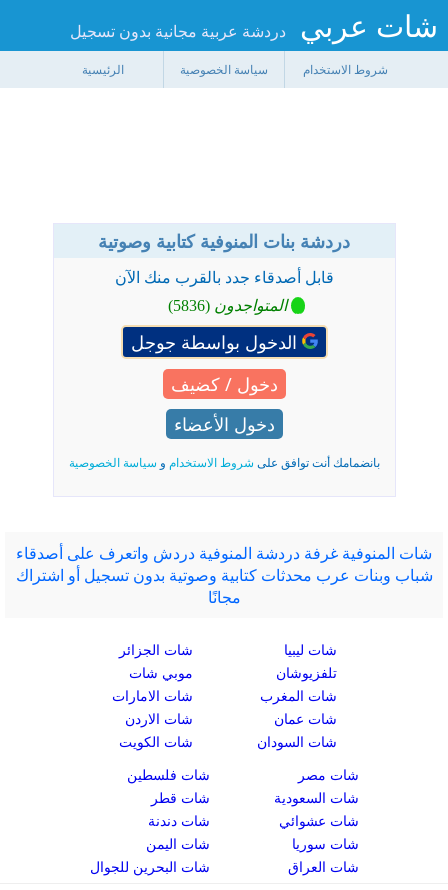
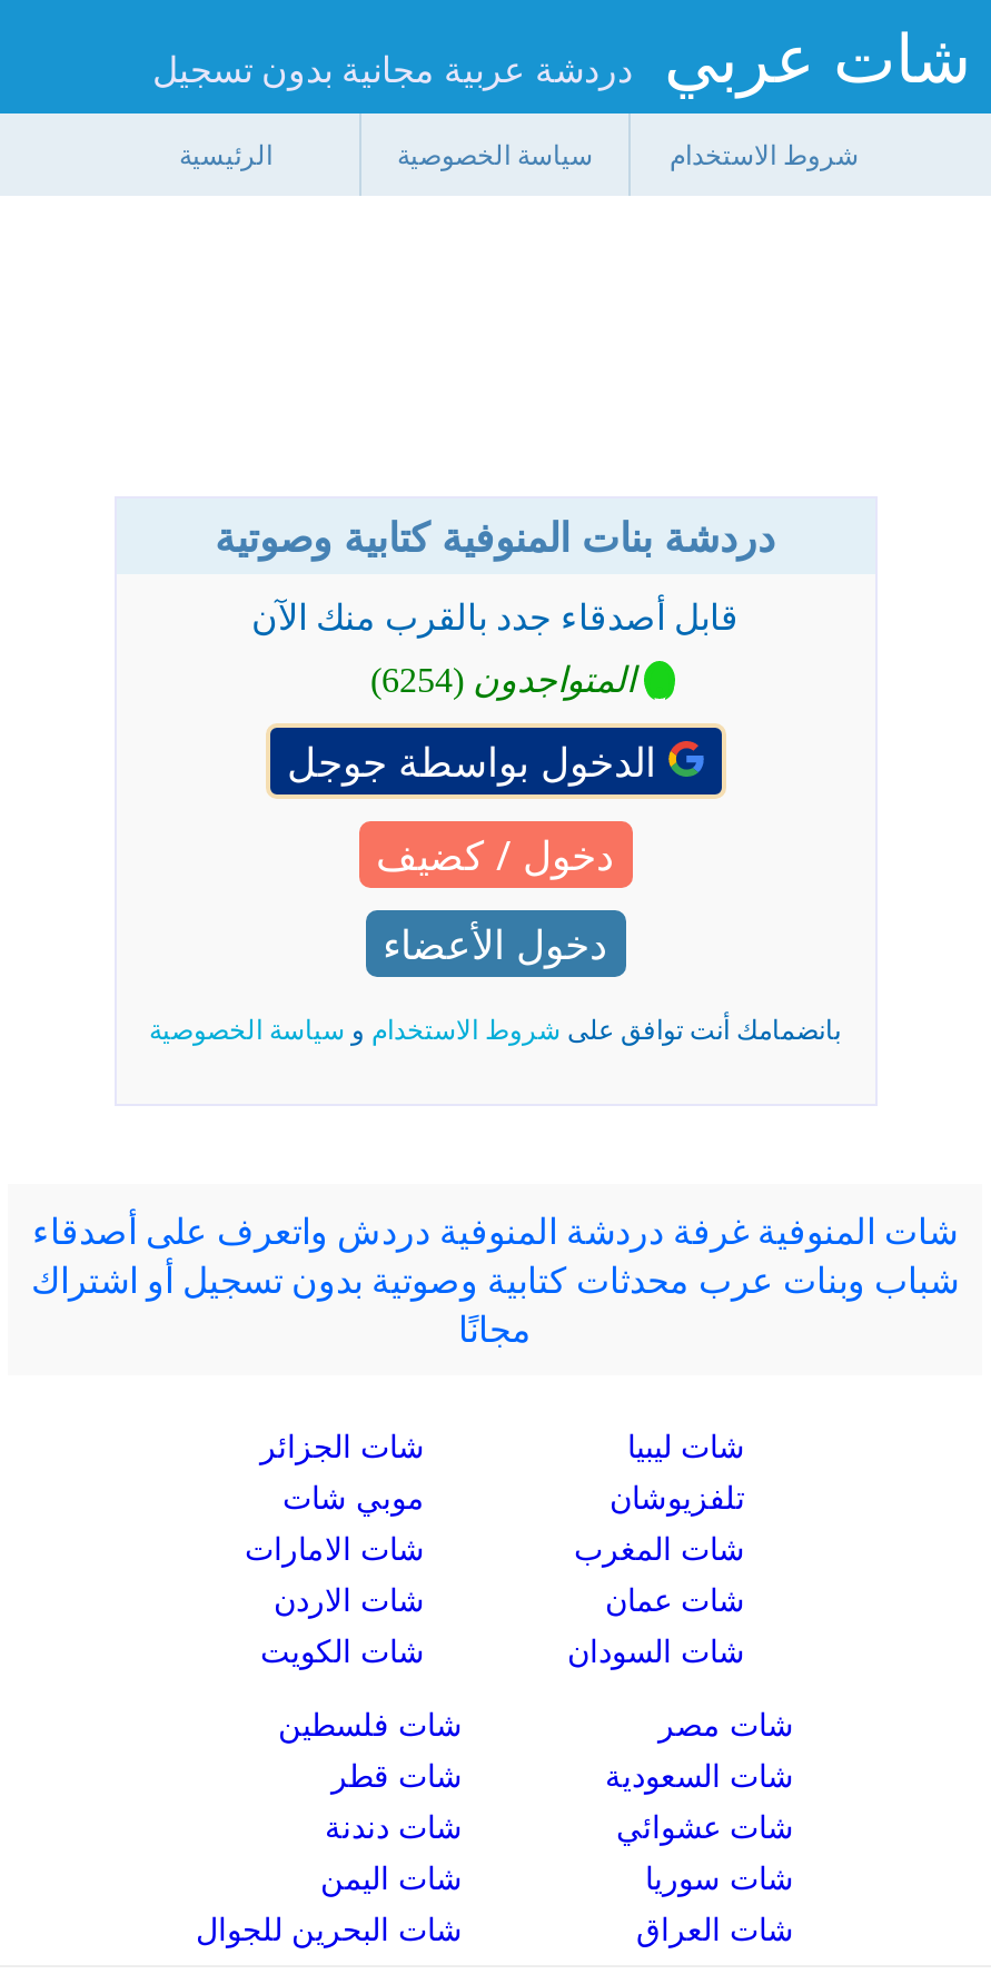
[168,297,210,314] (5836) -> [370,661,464,699] (6254)

